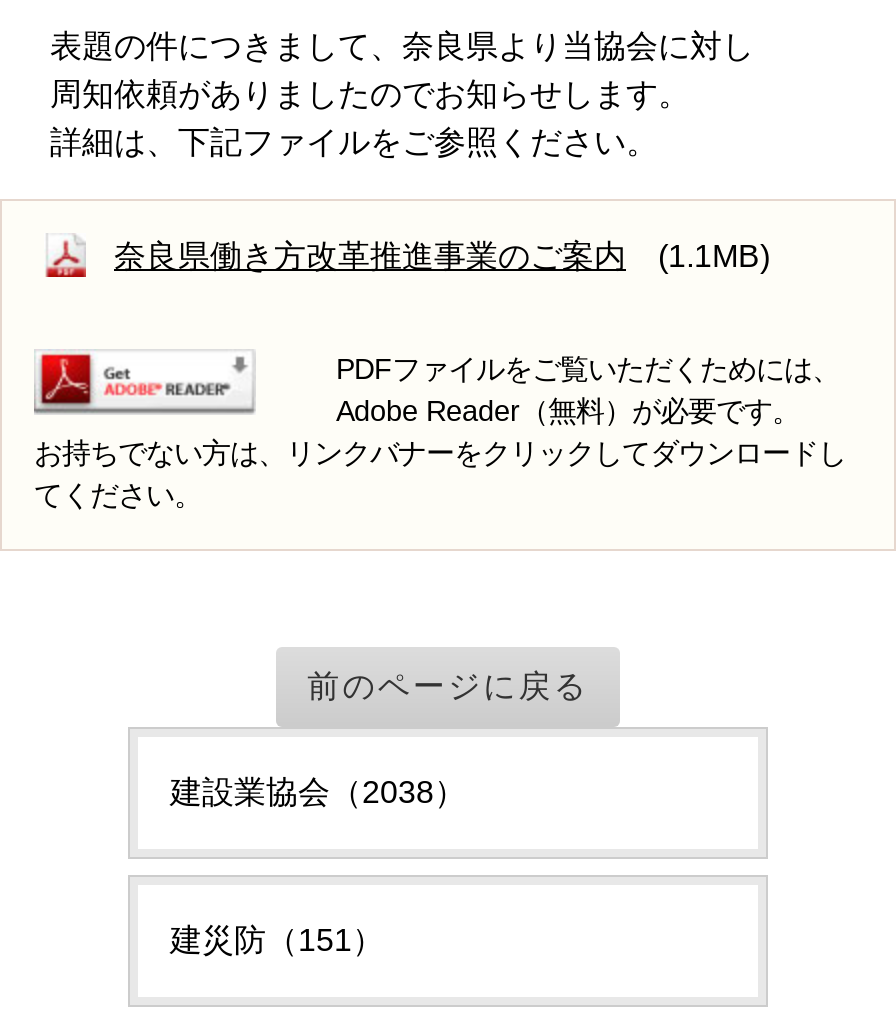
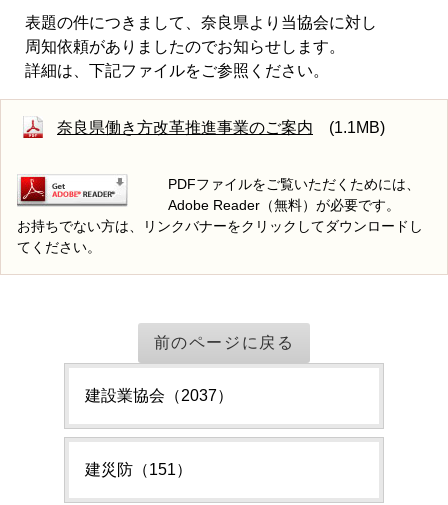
[170,775,466,809] 建設業協会（2038） -> [85,387,233,404] 建設業協会（2037）

